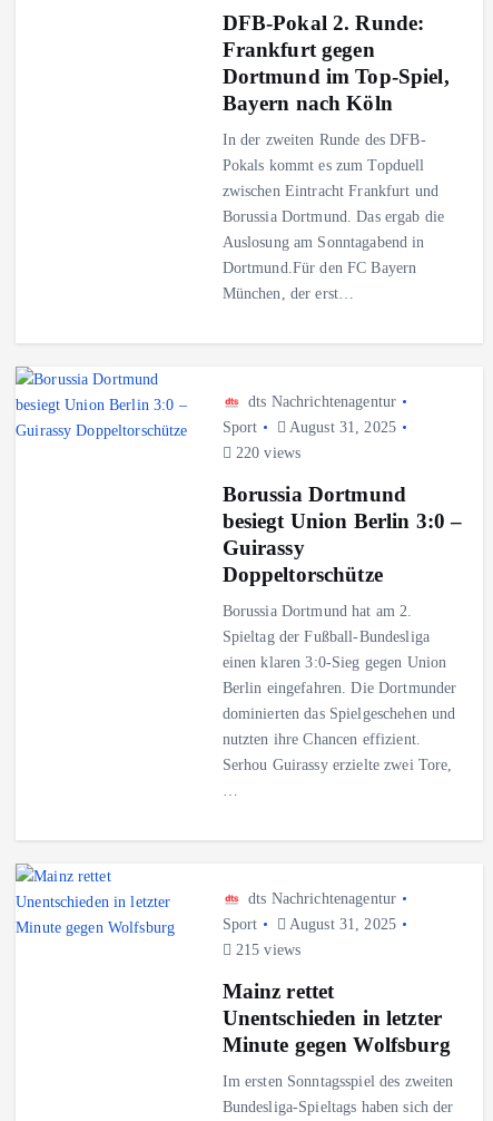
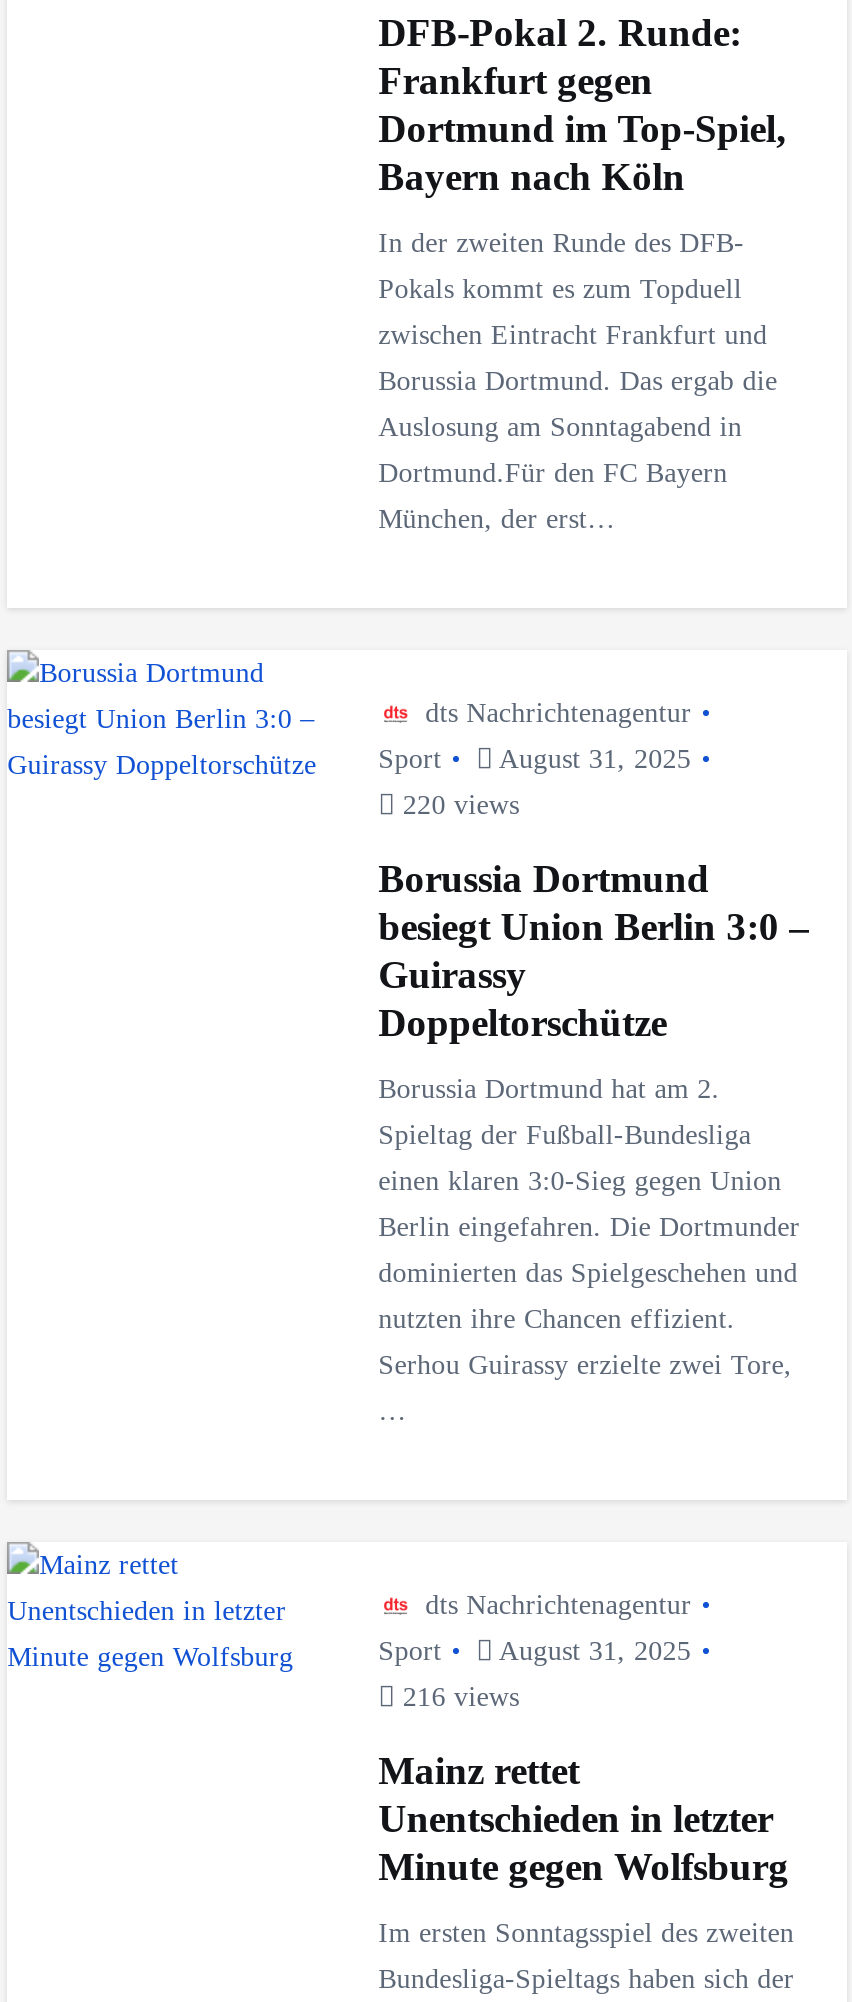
[231,941,301,958] 215 views -> [395,1681,519,1711] 216 views

